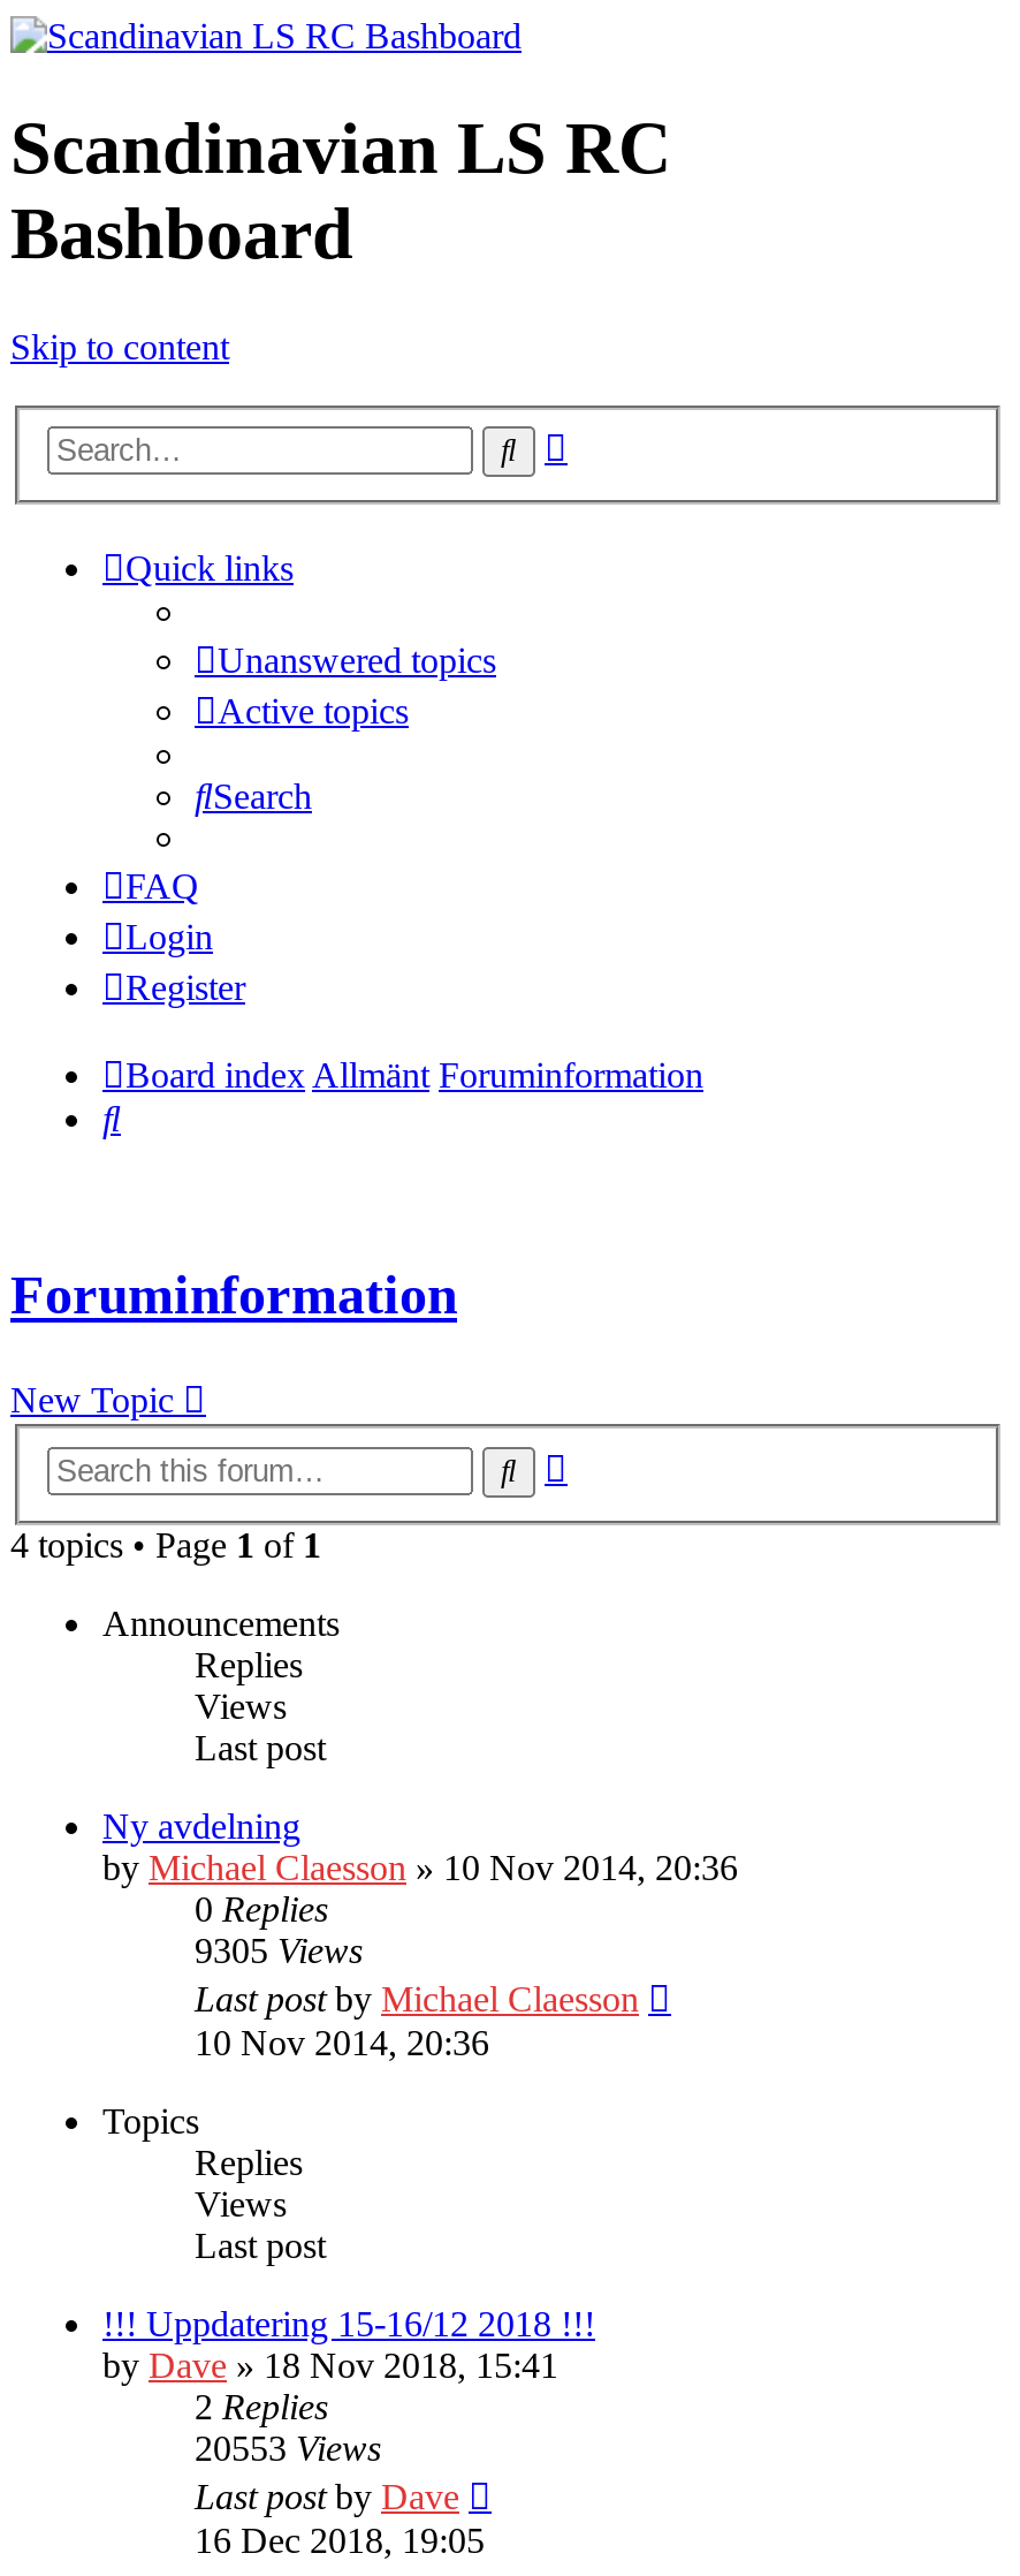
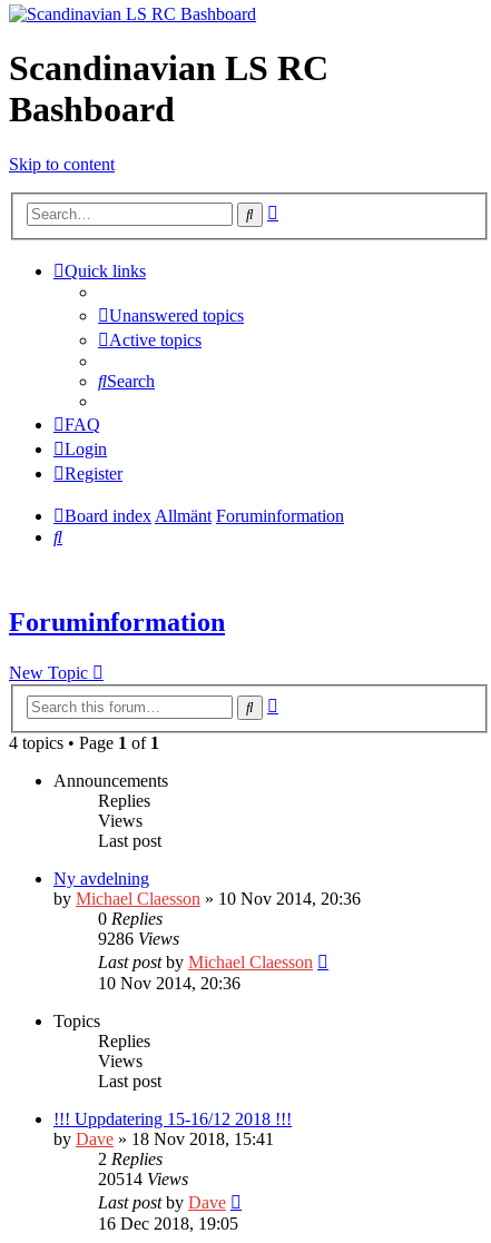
[195,1931,363,1970] 9305 Views -> [98,929,179,948] 9286 Views
[195,2428,381,2467] 20553 Views -> [98,1169,188,1188] 20514 Views

